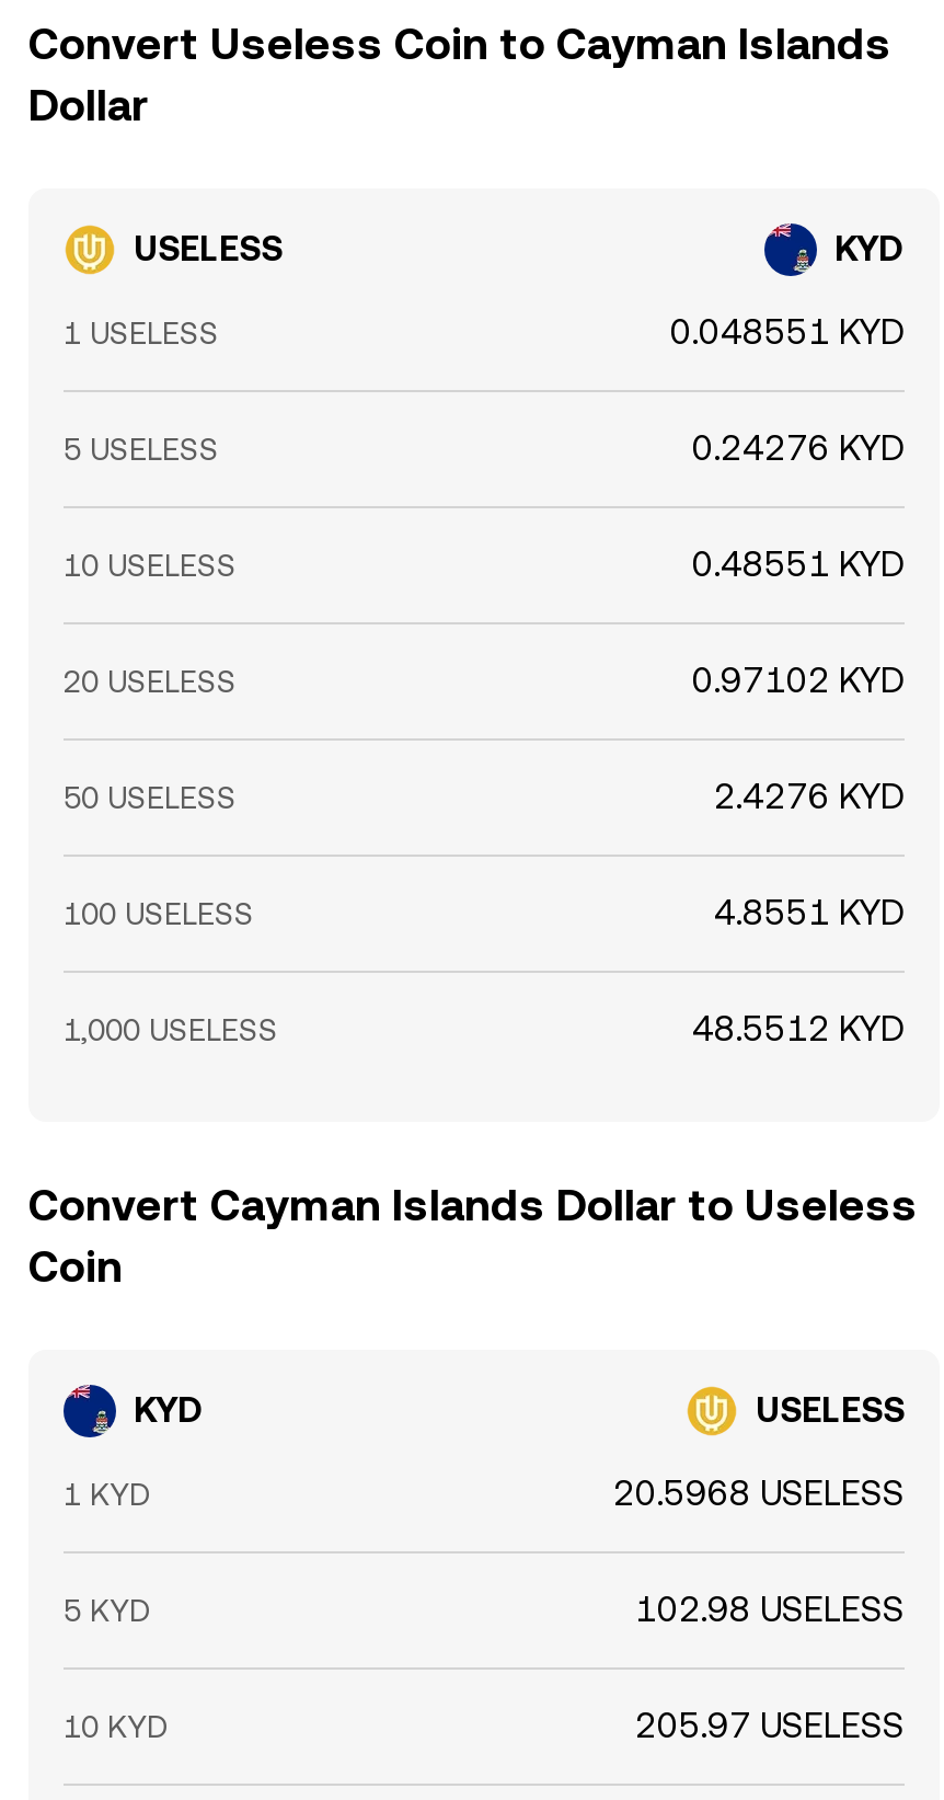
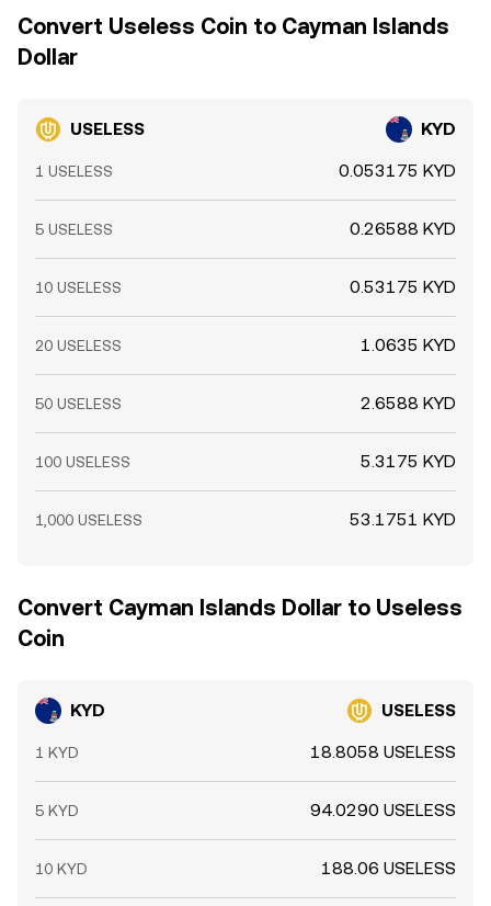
[670,311,905,353] 0.048551 KYD -> [339,160,456,181] 0.053175 KYD
[692,427,905,469] 0.24276 KYD -> [350,218,456,239] 0.26588 KYD
[692,543,905,585] 0.48551 KYD -> [350,276,456,297] 0.53175 KYD
[692,660,905,701] 0.97102 KYD -> [361,335,456,355] 1.0635 KYD
[714,776,905,817] 2.4276 KYD -> [361,393,456,414] 2.6588 KYD
[714,892,905,933] 4.8551 KYD -> [361,451,456,472] 5.3175 KYD
[692,1008,905,1050] 48.5512 KYD -> [350,509,456,530] 53.1751 KYD
[613,1472,905,1514] 20.5968 USELESS -> [310,741,456,762] 18.8058 USELESS
[635,1589,905,1630] 102.98 USELESS -> [310,800,456,820] 94.0290 USELESS
[635,1705,905,1746] 205.97 USELESS -> [321,858,456,879] 188.06 USELESS

